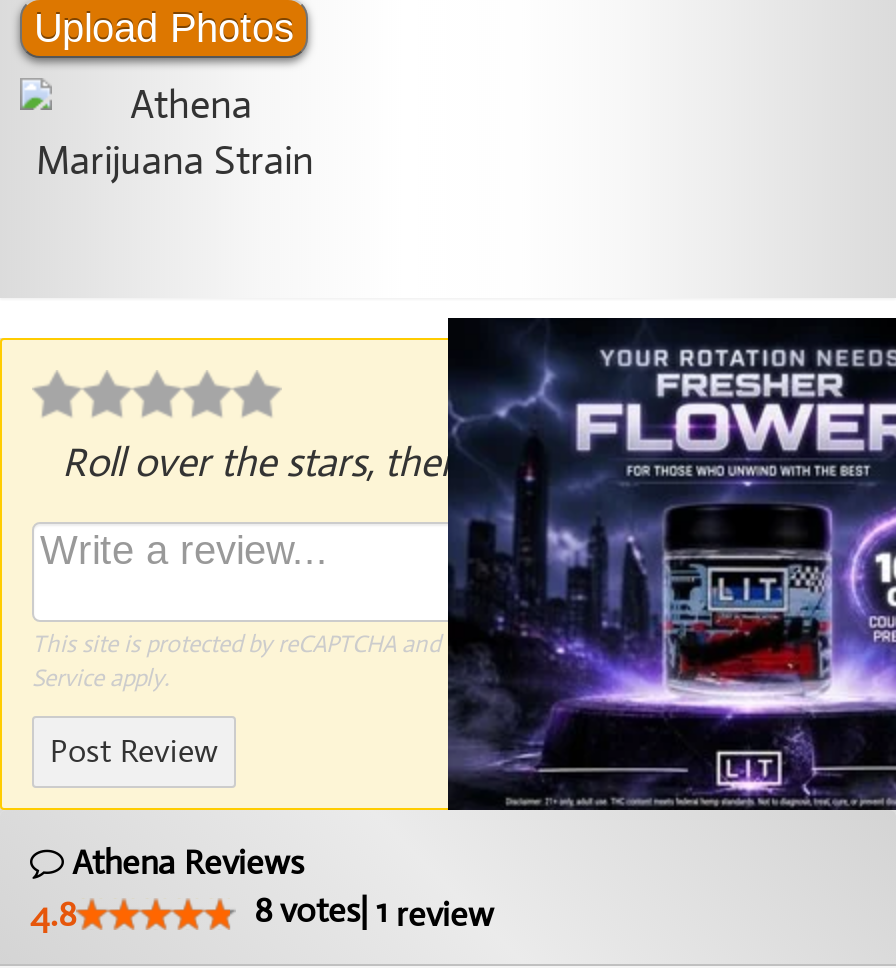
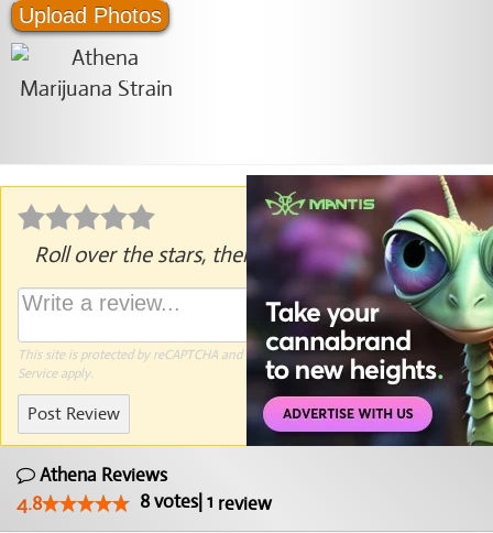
[446,316,890,810] [image] -> [246,174,490,446] [image]

